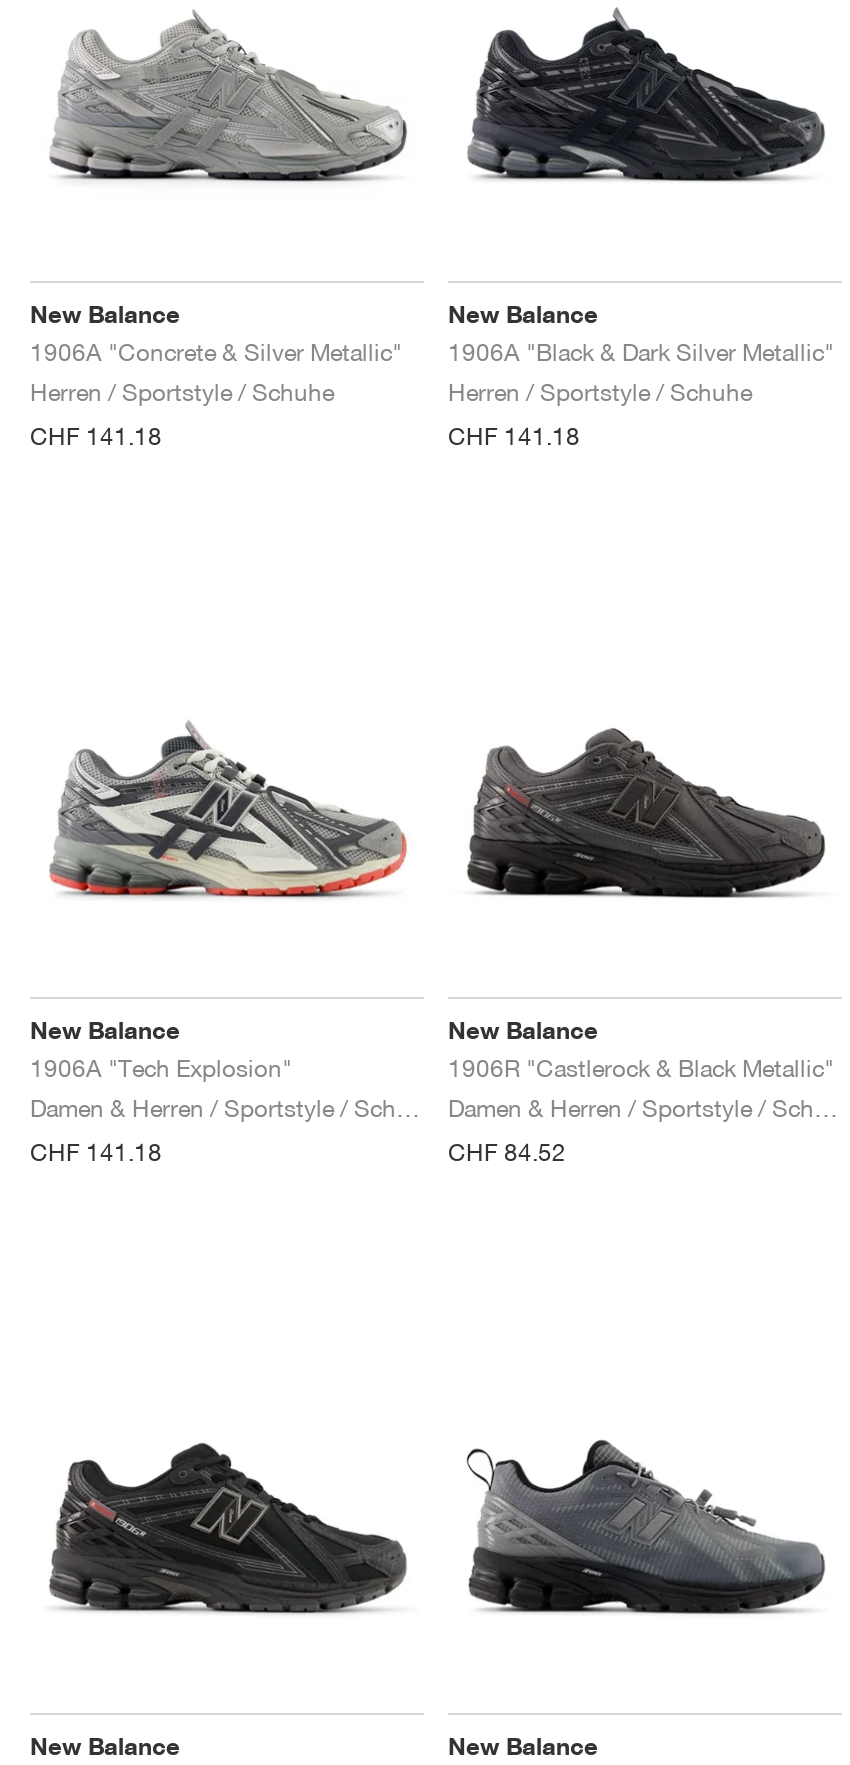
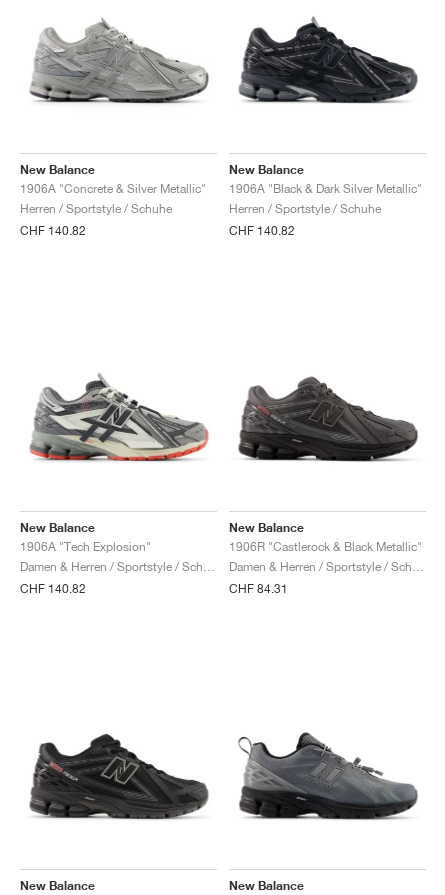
[30,420,162,450] CHF 141.18 -> [20,222,86,237] CHF 140.82
[448,420,580,450] CHF 141.18 -> [229,222,295,237] CHF 140.82
[30,1136,162,1166] CHF 141.18 -> [20,580,86,595] CHF 140.82
[448,1136,566,1166] CHF 84.52 -> [229,580,288,595] CHF 84.31

